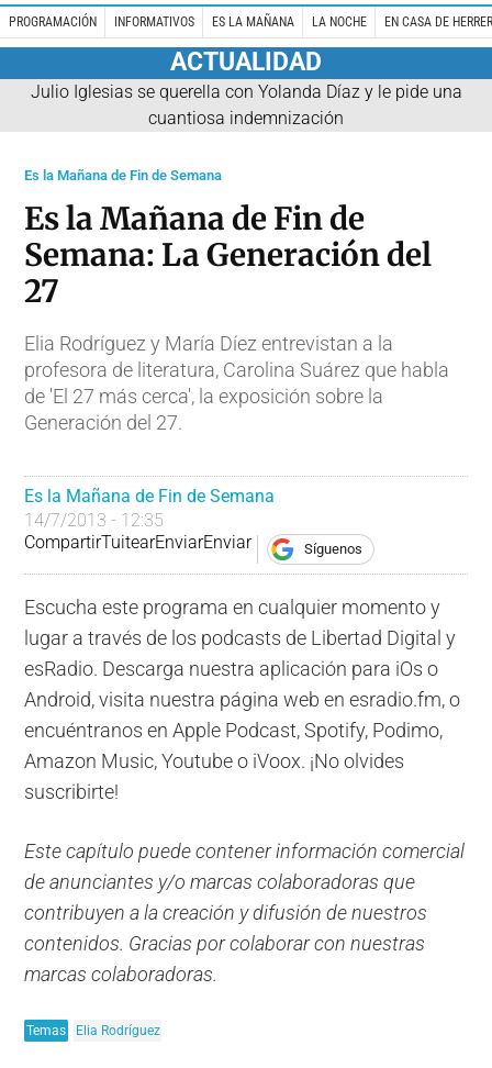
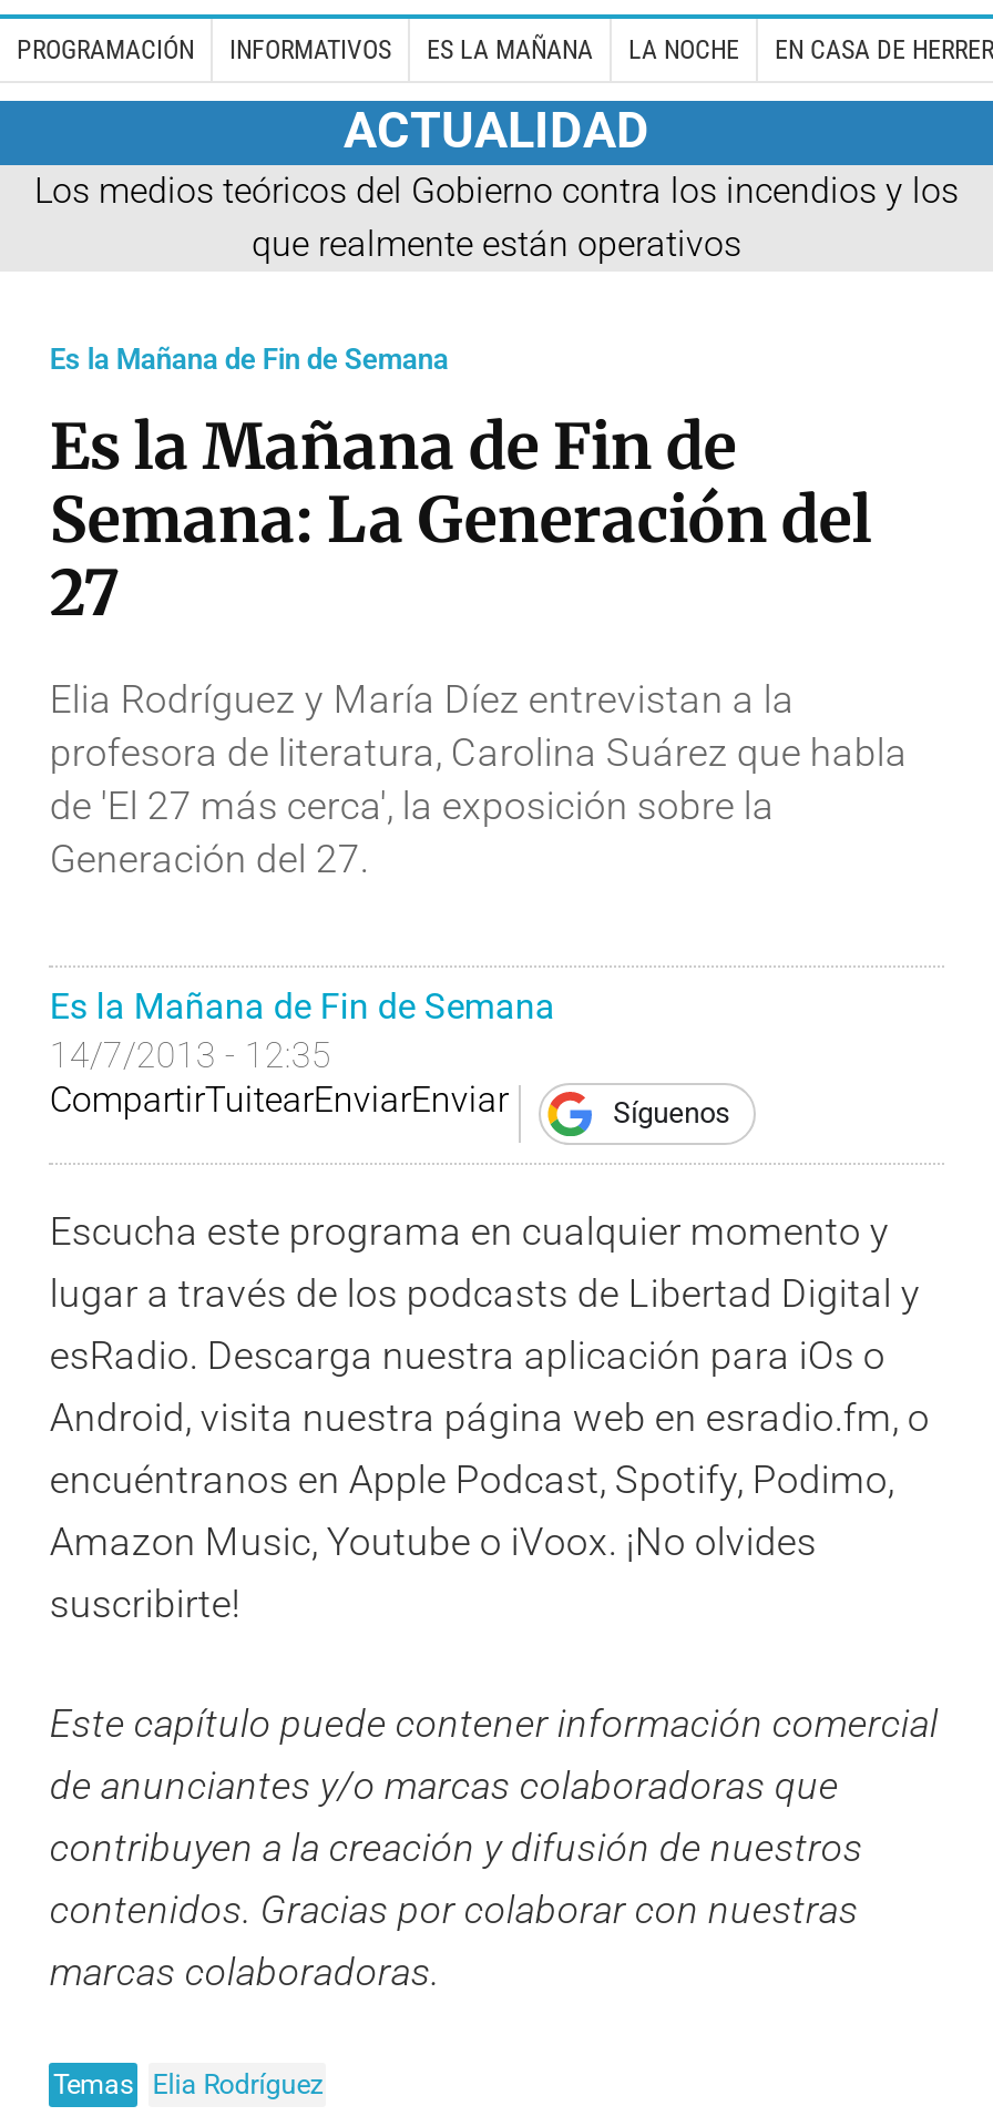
[30,81,462,128] Julio Iglesias se querella con Yolanda Díaz y le pide una | cuantiosa indemnización -> [34,169,959,264] Los medios teóricos del Gobierno contra los incendios y los | que realmente están operativos

